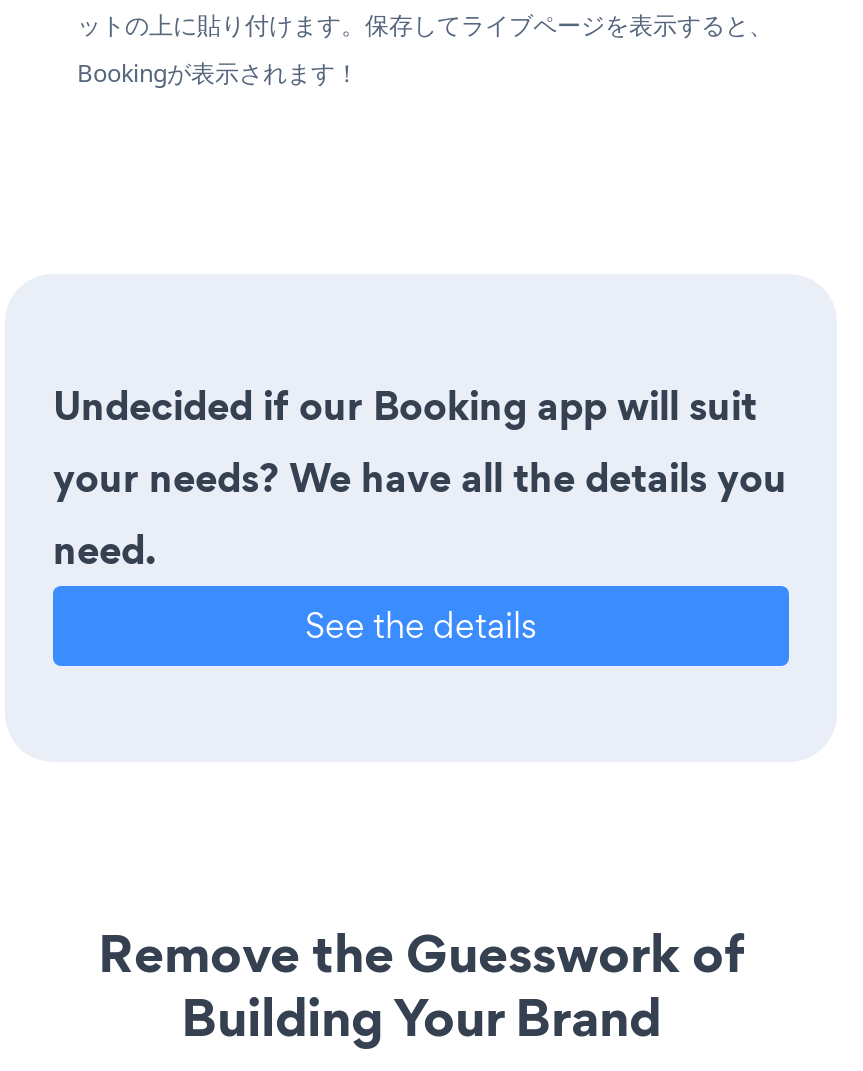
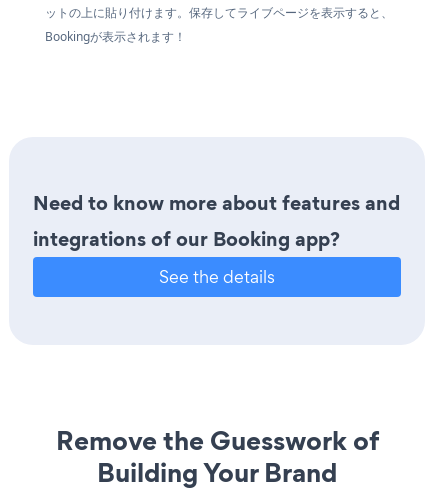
[53,379,787,579] Undecided if our Booking app will suit | your needs? We have all the details you | need. -> [33,189,400,253] Need to know more about features and | integrations of our Booking app?

